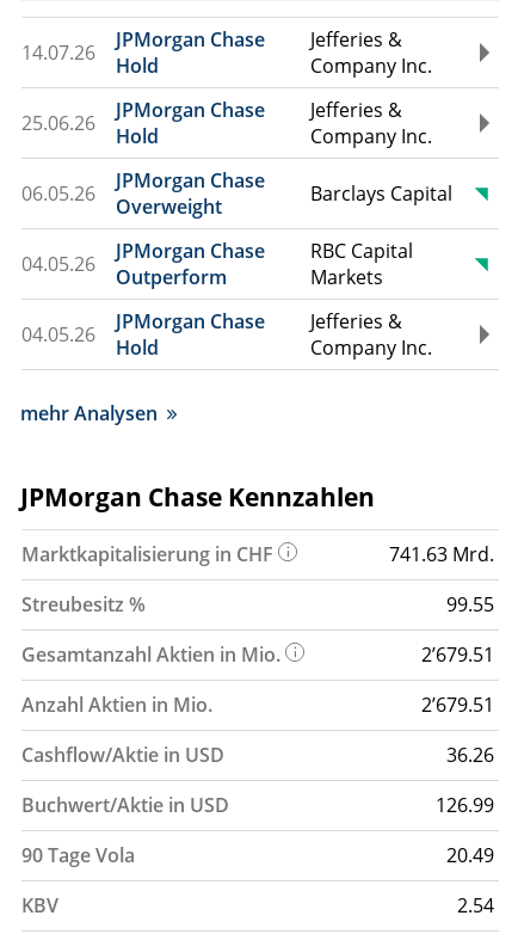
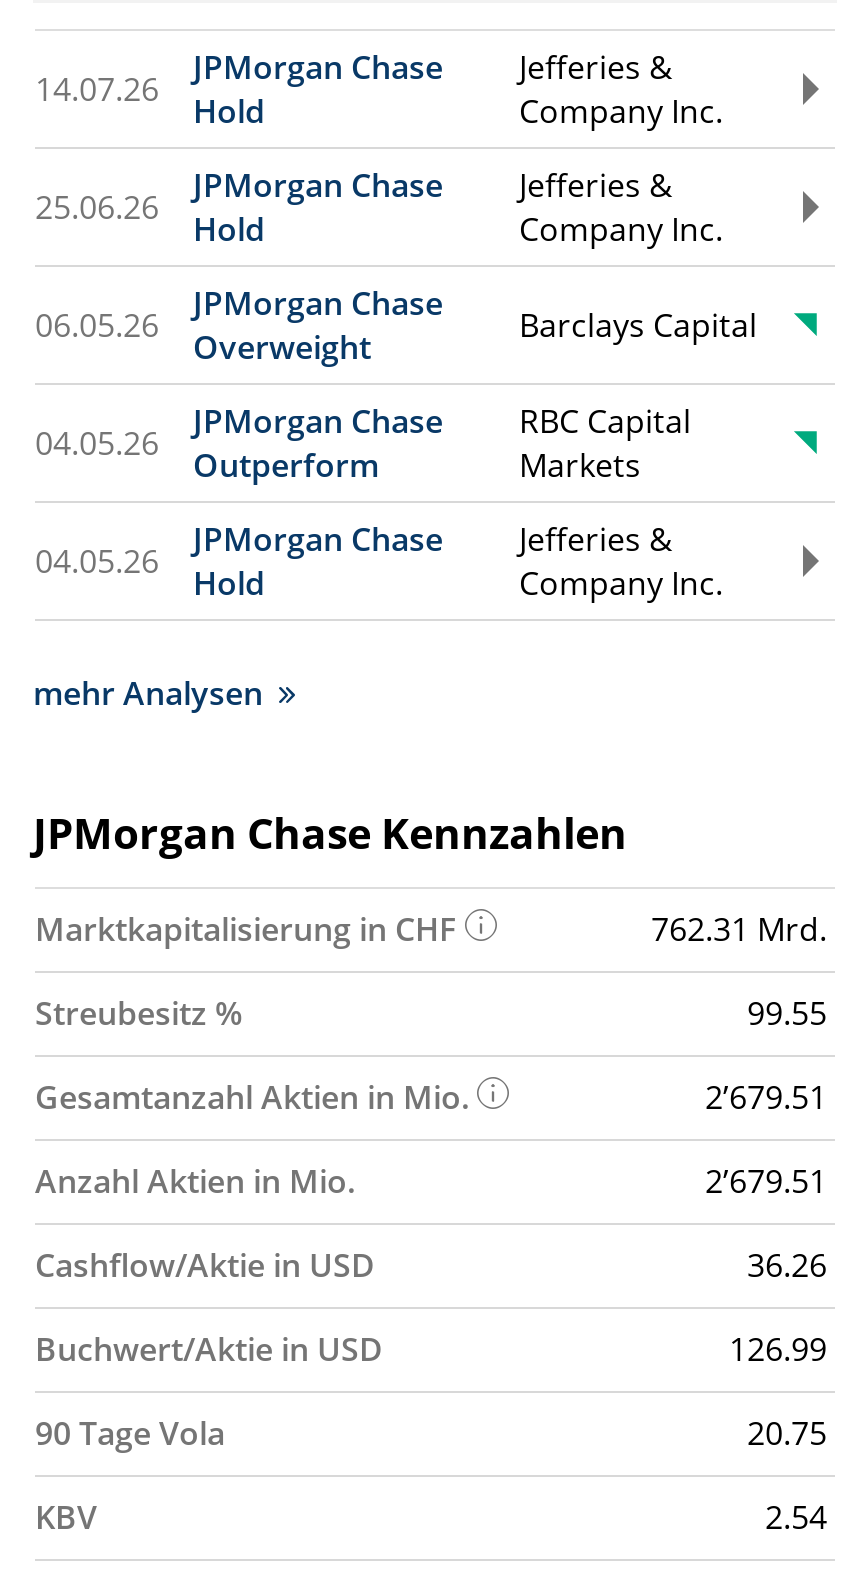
[389,541,494,567] 741.63 Mrd. -> [651,906,827,950] 762.31 Mrd.
[446,842,494,868] 20.49 -> [747,1410,827,1454] 20.75

